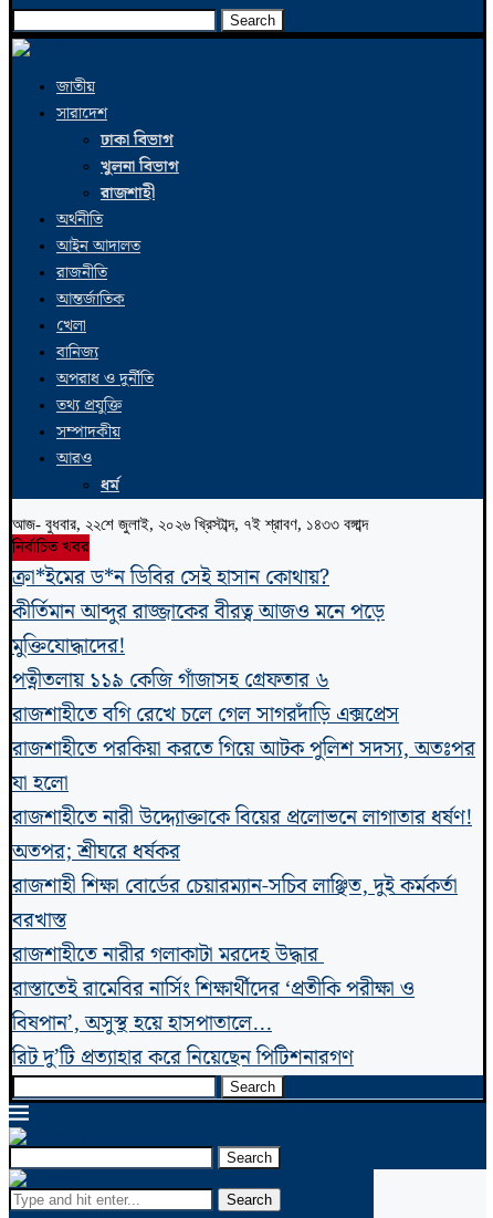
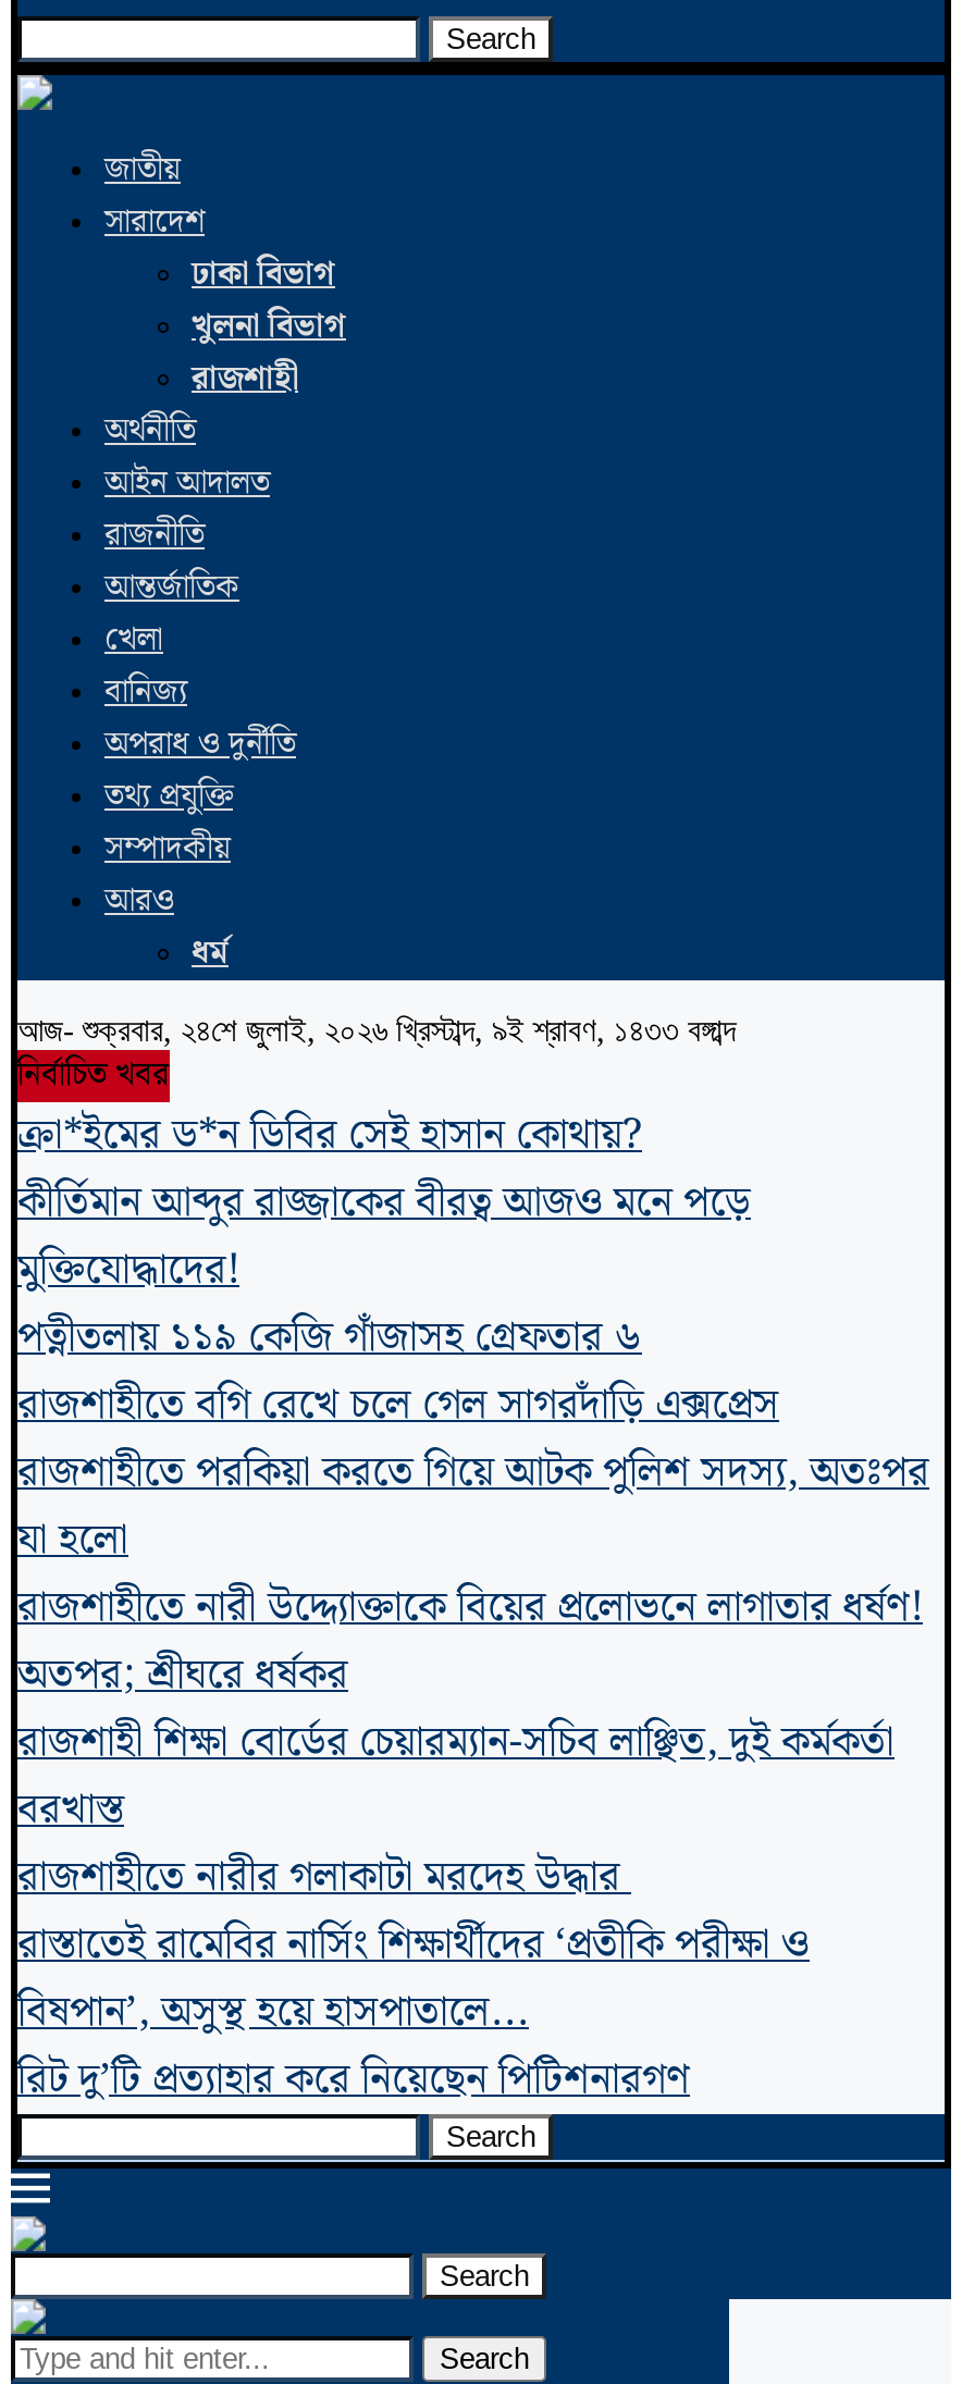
[12,516,368,533] আজ- বুধবার, ২২শে জুলাই, ২০২৬ খ্রিস্টাব্দ, ৭ই শ্রাবণ, ১৪৩৩ বঙ্গাব্দ -> [17,1013,736,1048] আজ- শুক্রবার, ২৪শে জুলাই, ২০২৬ খ্রিস্টাব্দ, ৯ই শ্রাবণ, ১৪৩৩ বঙ্গাব্দ

